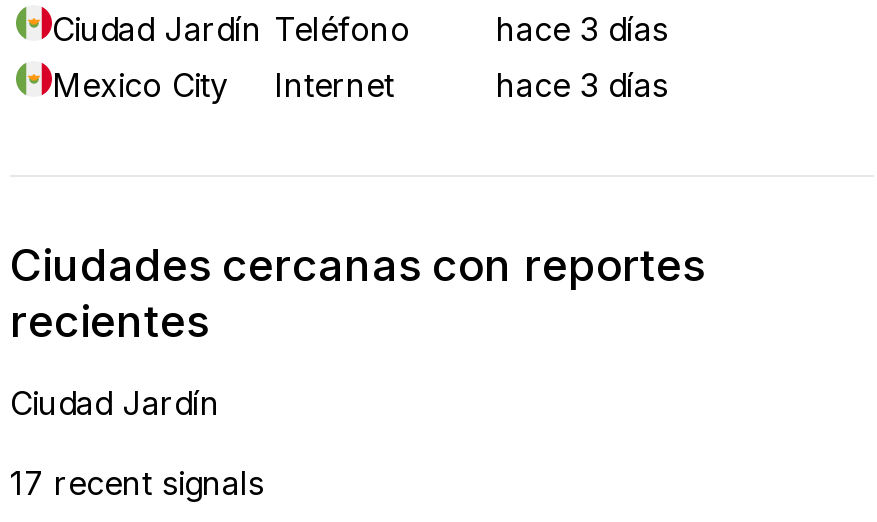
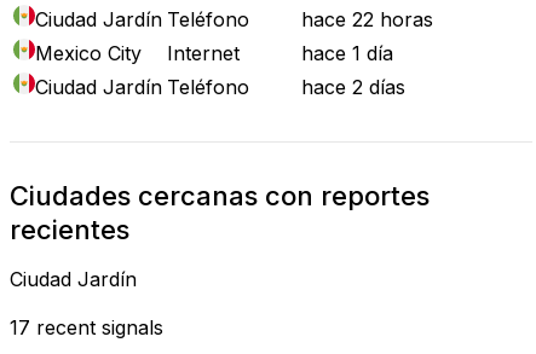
[496,9,668,49] hace 3 días -> [301,7,433,31] hace 22 horas
[496,65,668,105] hace 3 días -> [35,41,405,99] hace 1 día | Ciudad Jardín Teléfono | hace 2 días

